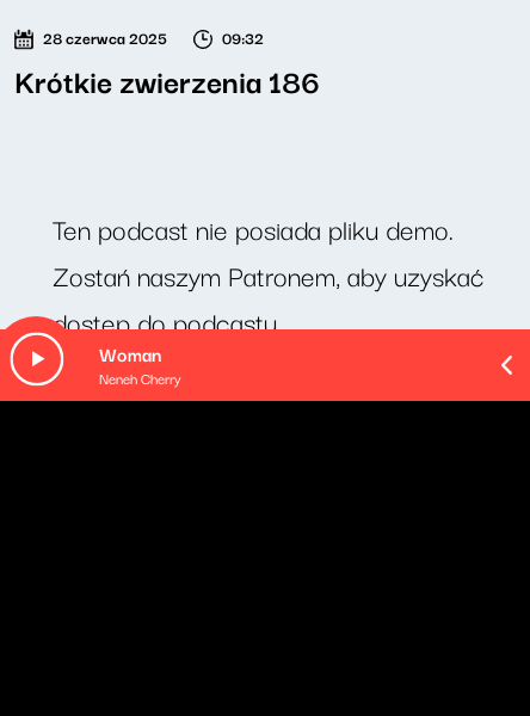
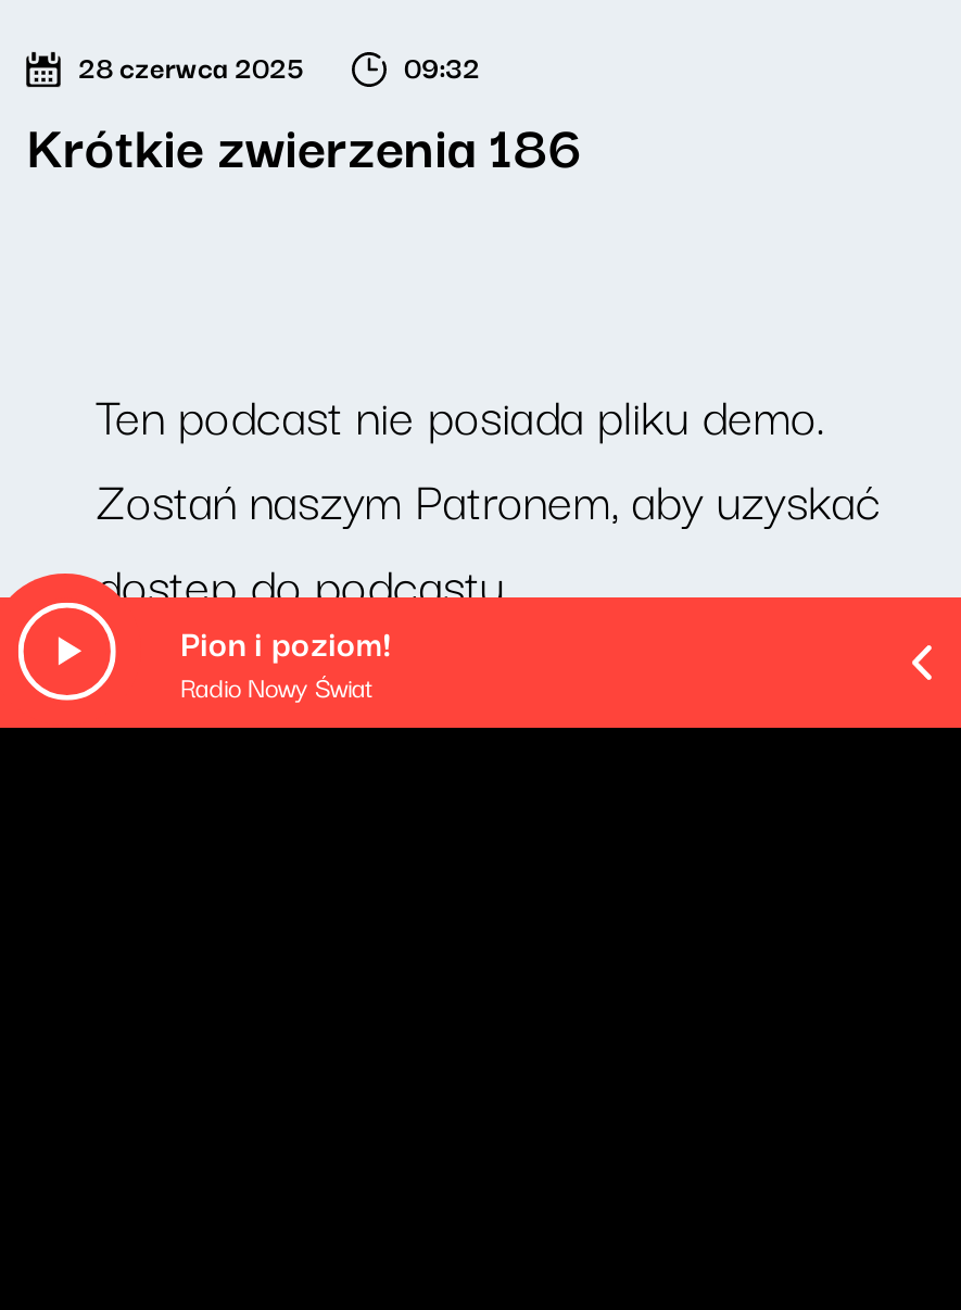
[99,339,181,389] Woman | Neneh Cherry -> [180,615,391,706] Pion i poziom! | Radio Nowy Świat

